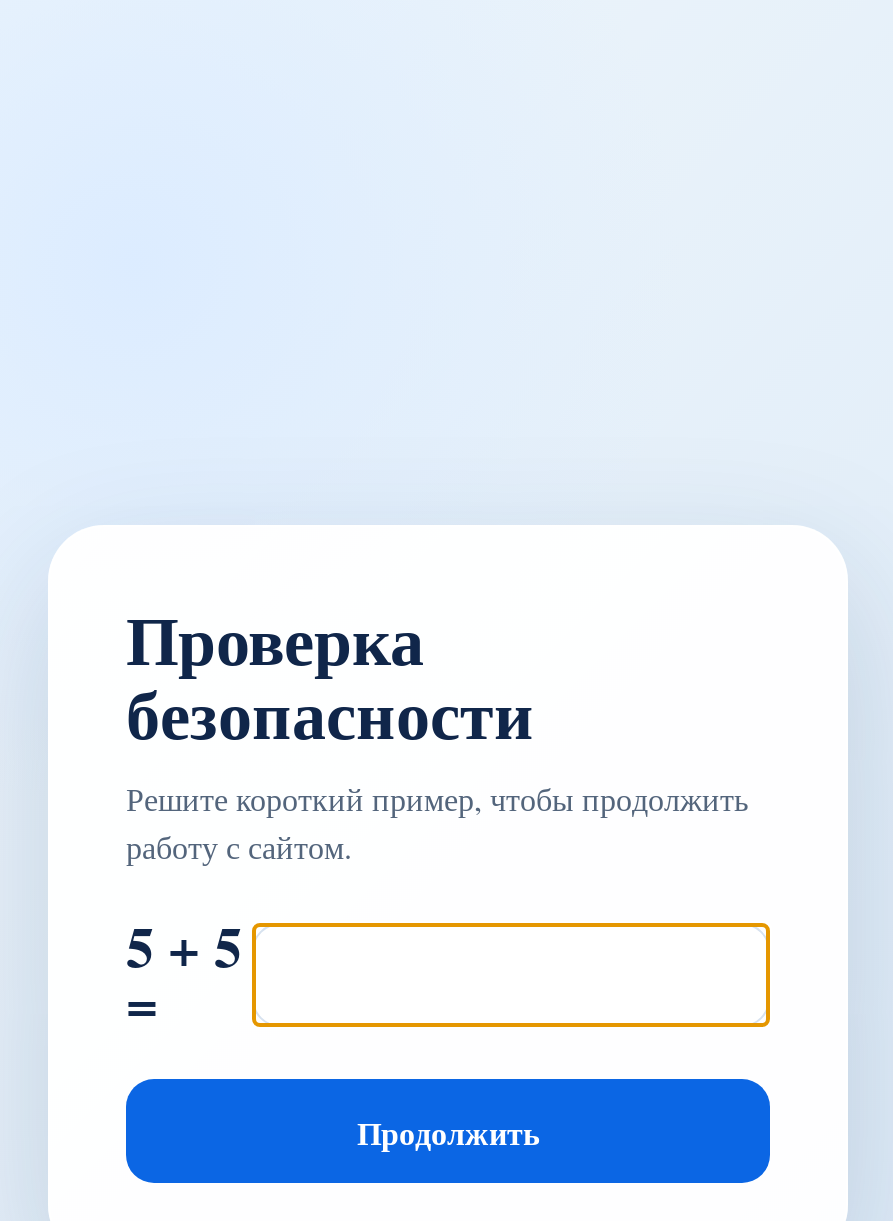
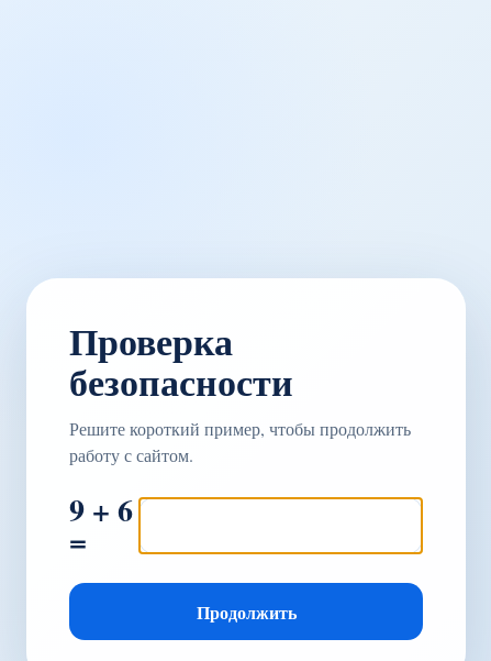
[126,905,242,987] 5 + 5 -> [69,487,133,532] 9 + 6

